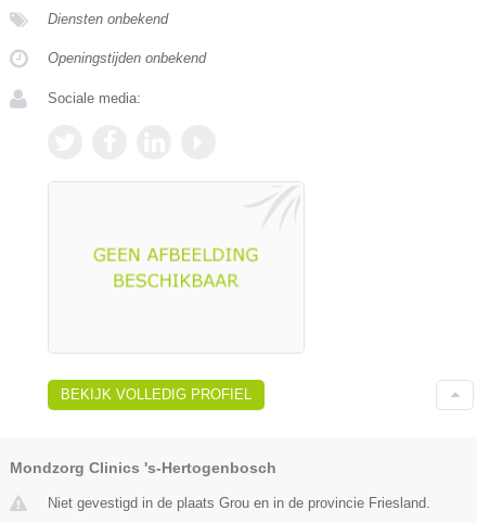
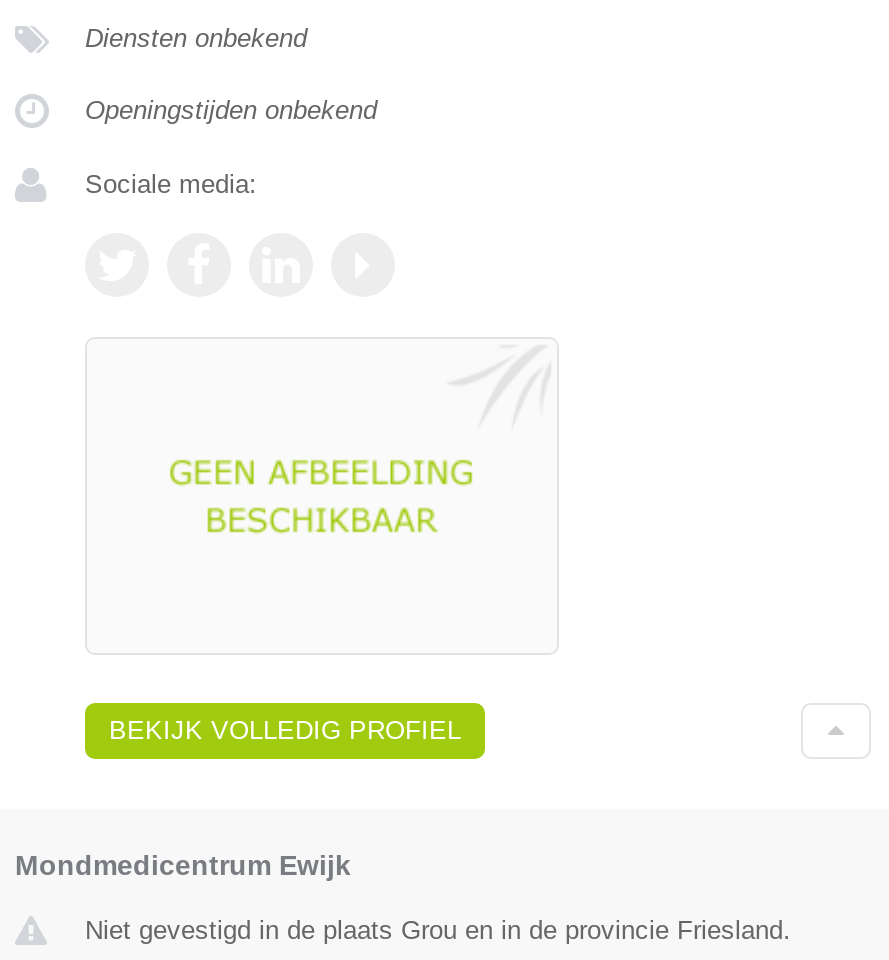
[10,459,276,476] Mondzorg Clinics 's-Hertogenbosch -> [15,848,351,880] Mondmedicentrum Ewijk

